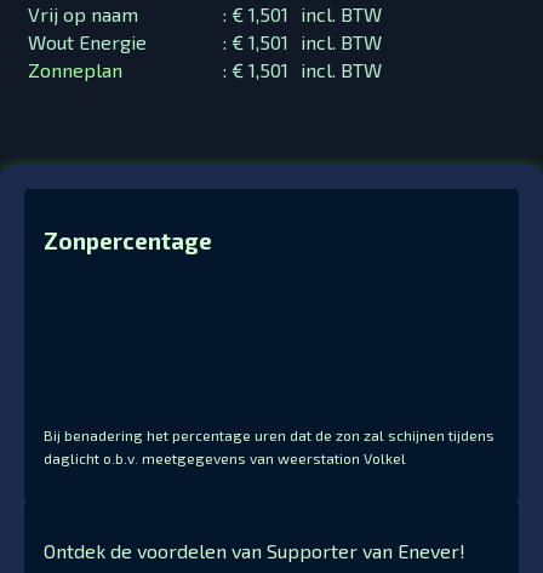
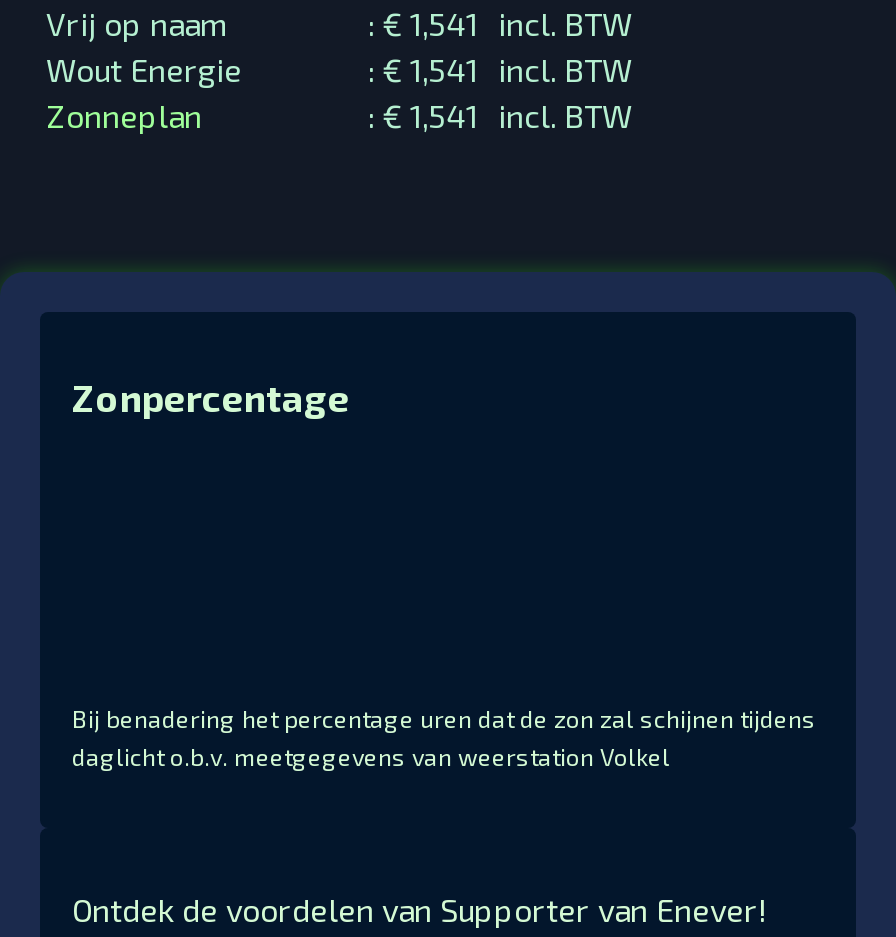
[223,3,382,26] : € 1,501 incl. BTW -> [368,4,632,42] : € 1,541 incl. BTW
[223,31,382,54] : € 1,501 incl. BTW -> [368,50,632,88] : € 1,541 incl. BTW
[223,58,382,81] : € 1,501 incl. BTW -> [368,96,632,134] : € 1,541 incl. BTW

